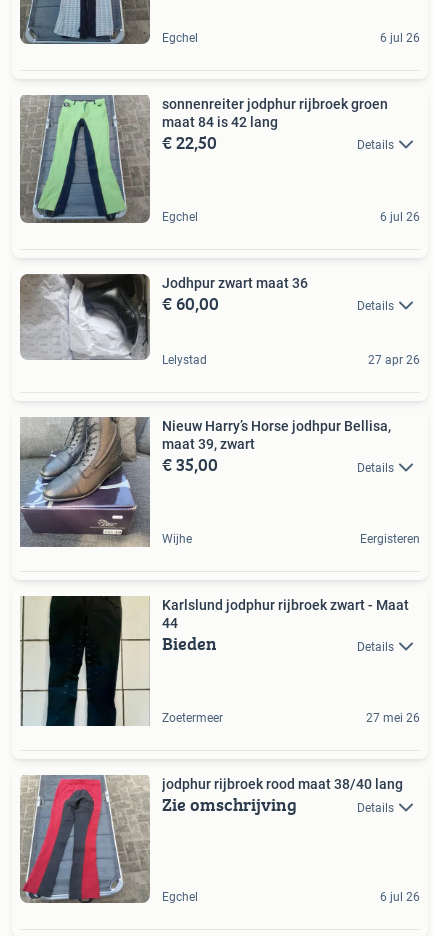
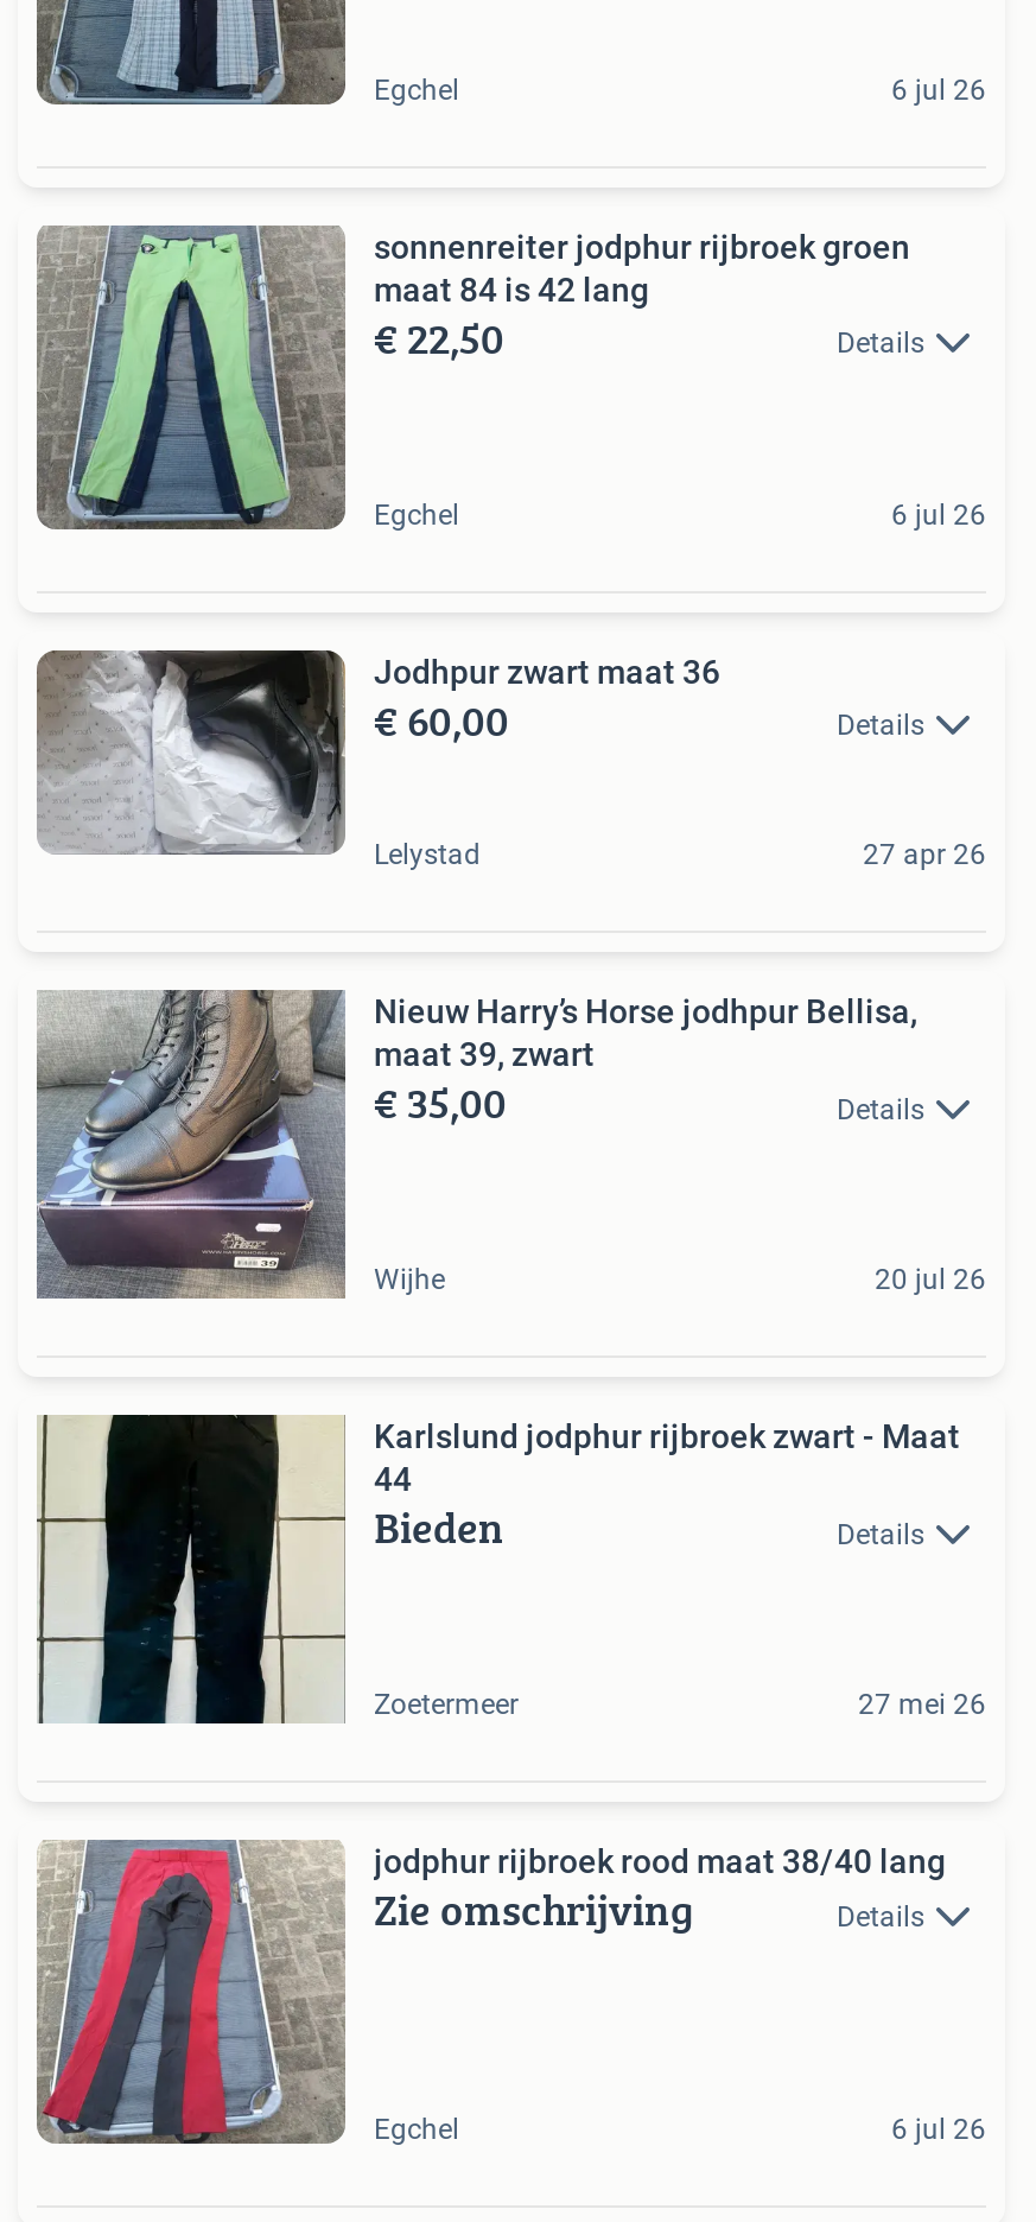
[360,532,420,546] Eergisteren -> [875,1264,986,1297] 20 jul 26

